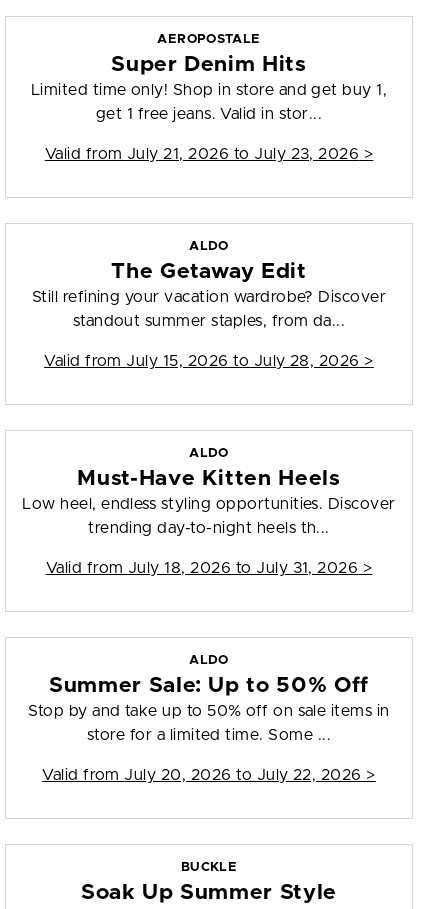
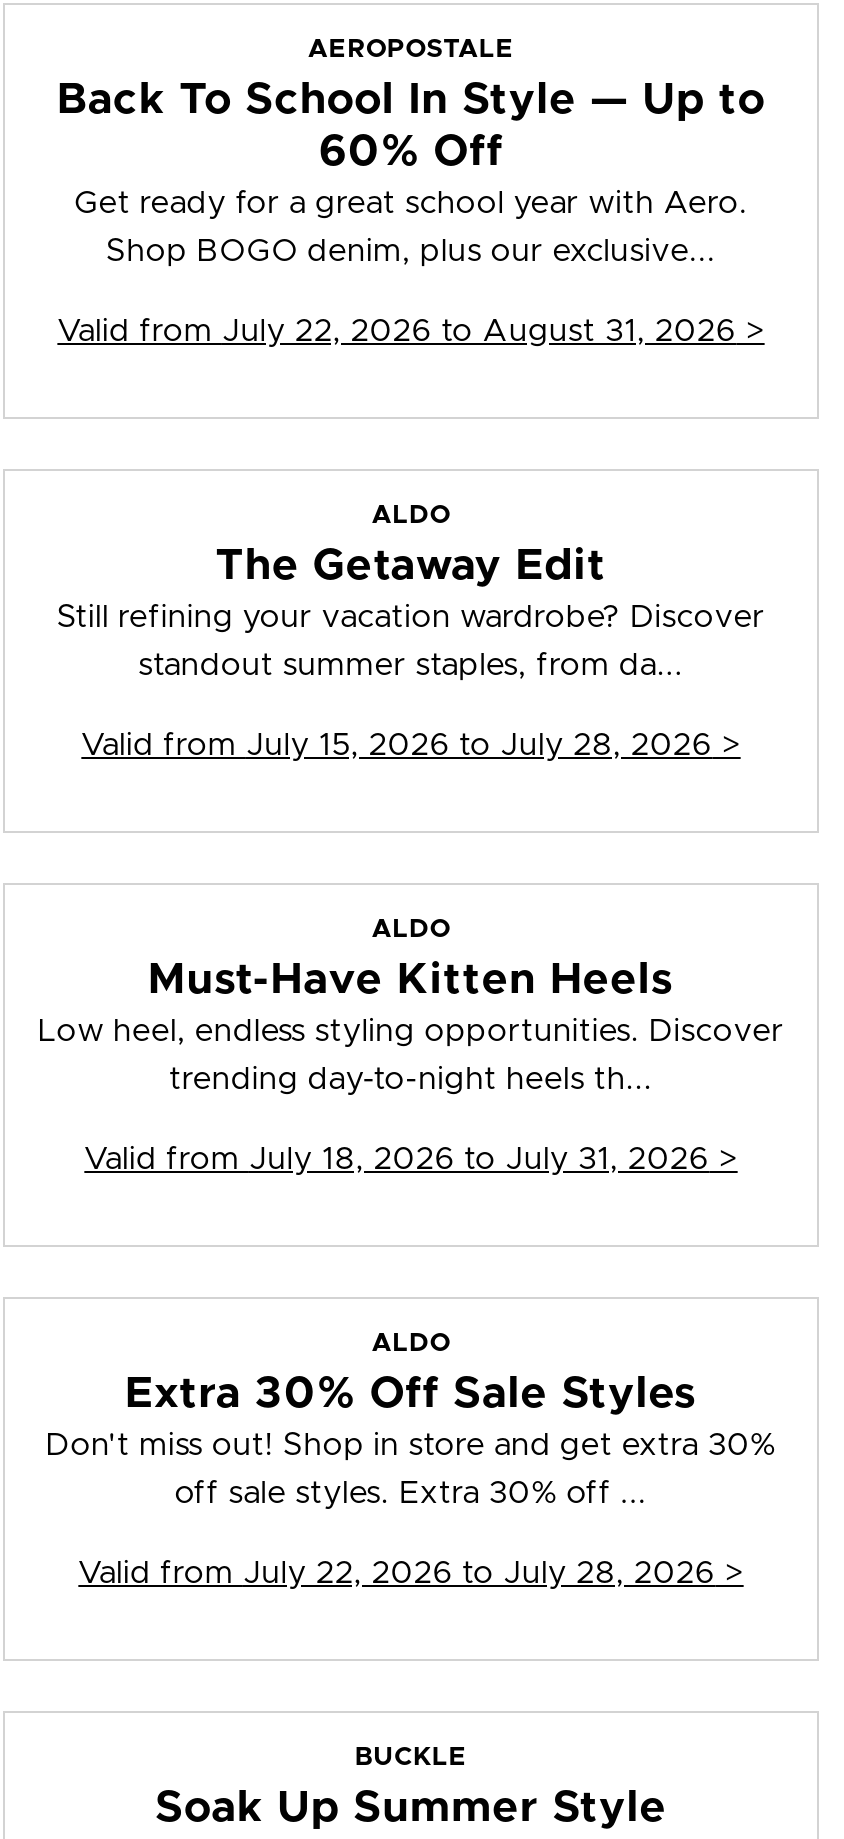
[31,54,387,98] Super Denim Hits | Limited time only! Shop in store and get buy 1, -> [57,79,765,219] Back To School In Style — Up to | 60% Off | Get ready for a great school year with Aero.
[96,106,322,122] get 1 free jeans. Valid in stor... -> [106,235,716,267] Shop BOGO denim, plus our exclusive...
[45,146,373,162] Valid from July 21, 2026 to July 23, 2026 > -> [57,315,765,347] Valid from July 22, 2026 to August 31, 2026 >
[28,675,390,719] Summer Sale: Up to 50% Off | Stop by and take up to 50% off on sale items in -> [45,1373,777,1461] Extra 30% Off Sale Styles | Don't miss out! Shop in store and get extra 30%
[87,727,331,743] store for a limited time. Some ... -> [175,1477,647,1509] off sale styles. Extra 30% off ...
[42,767,376,783] Valid from July 20, 2026 to July 22, 2026 > -> [78,1557,744,1589] Valid from July 22, 2026 to July 28, 2026 >

